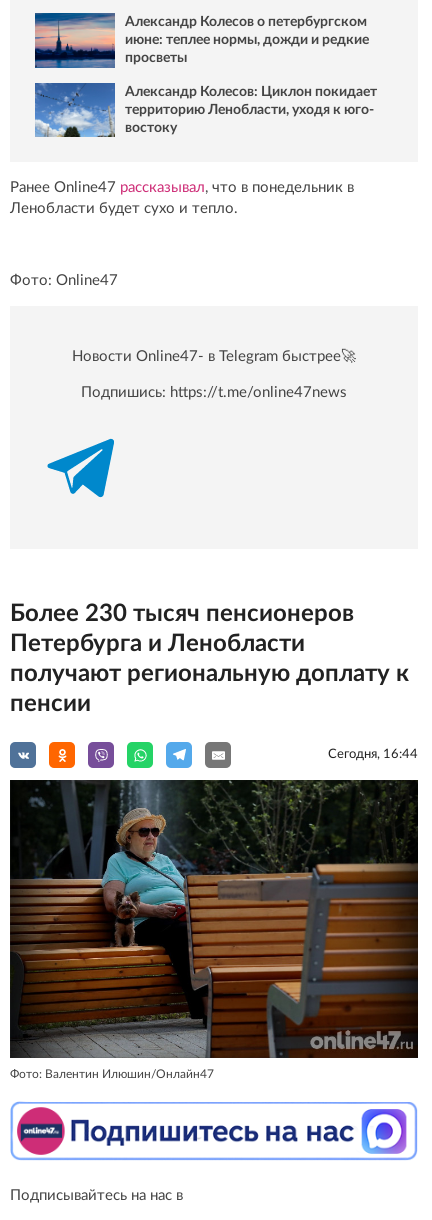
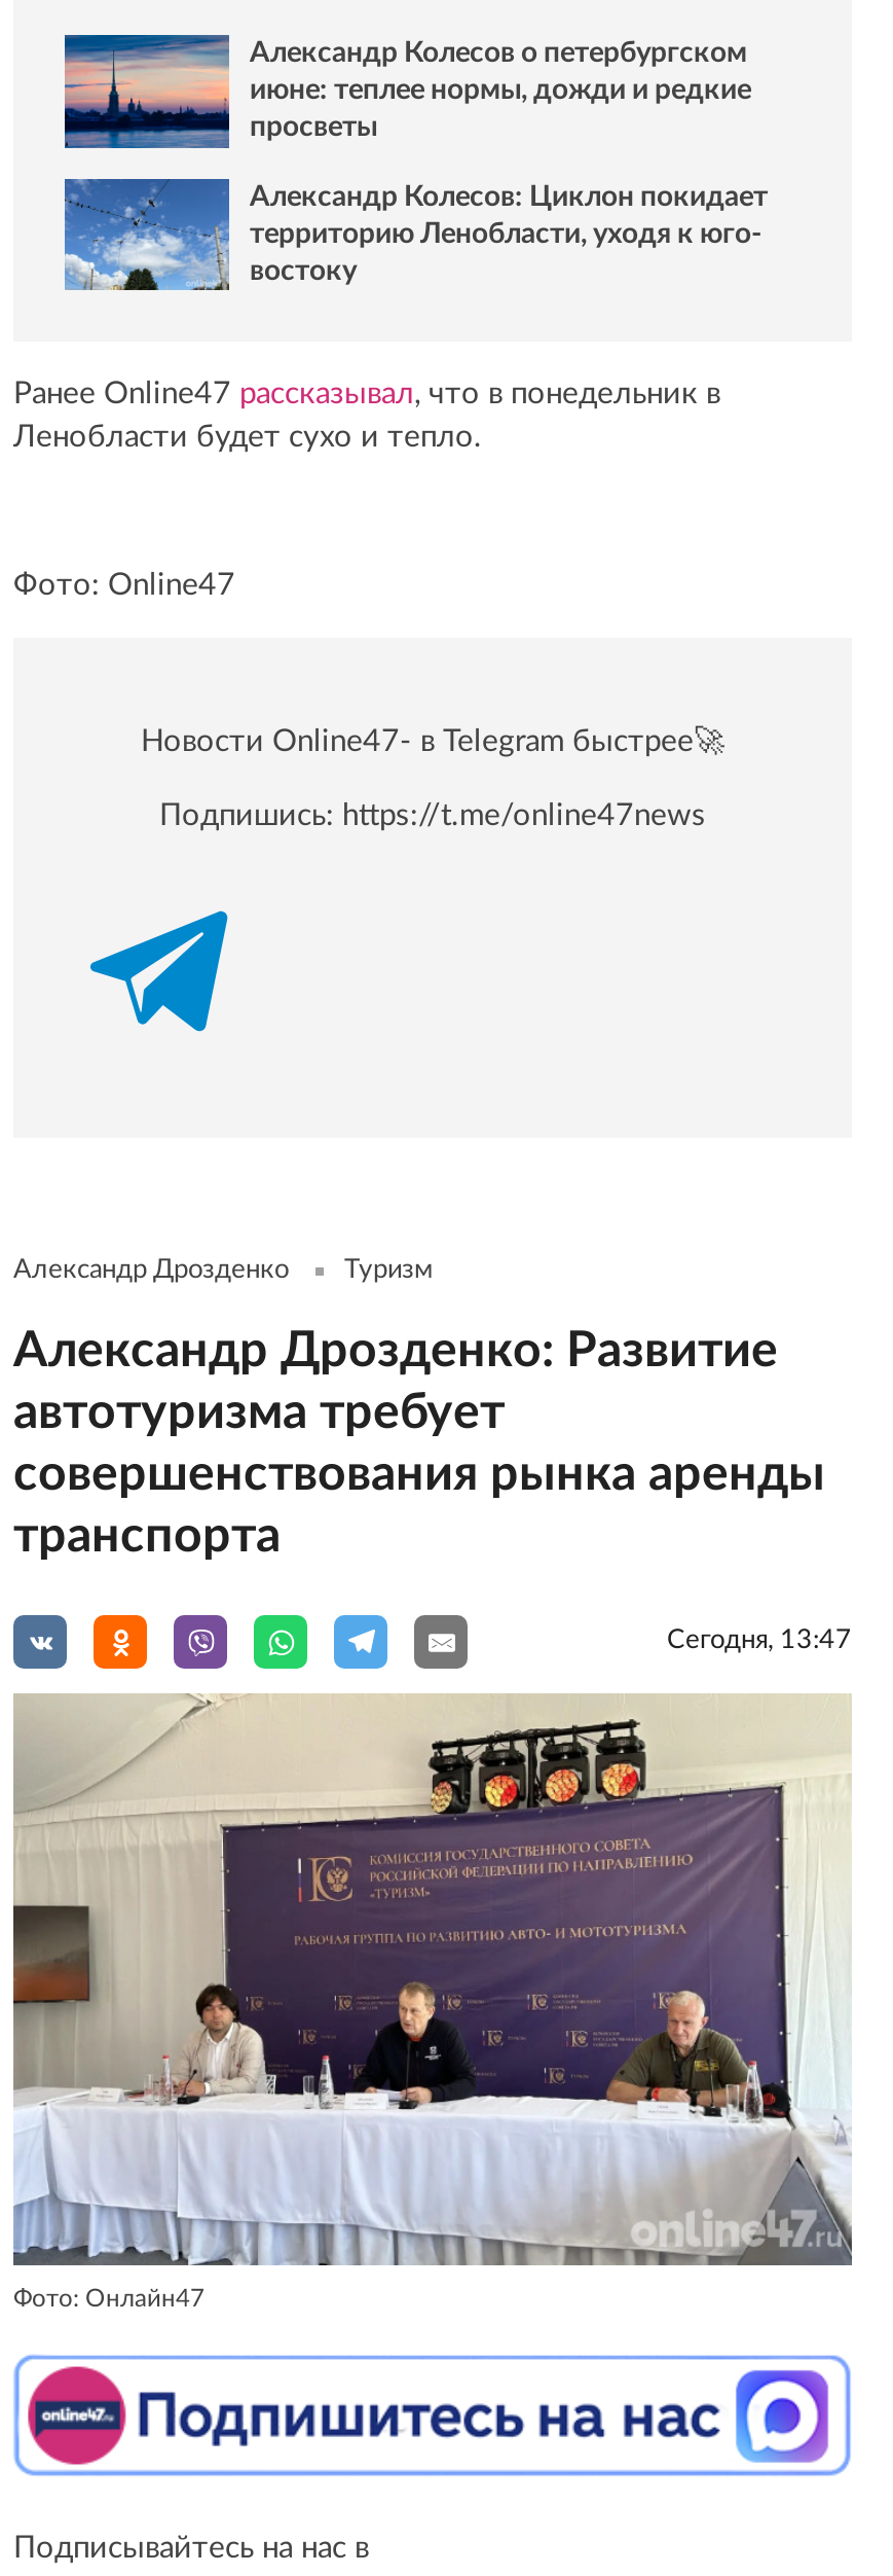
[10,602,418,761] Более 230 тысяч пенсионеров | Петербурга и Ленобласти | получают региональную доплату к | пенсии | Сегодня, 16:44 -> [13,1257,852,1654] Александр Дрозденко | Туризм | Александр Дрозденко: Развитие | автотуризма требует | совершенствования рынка аренды | транспорта | Сегодня, 13:47
[9,779,419,1080] [image] | Фото: Валентин Илюшин/Онлайн47 -> [11,1693,854,2310] [image] | Фото: Онлайн47

